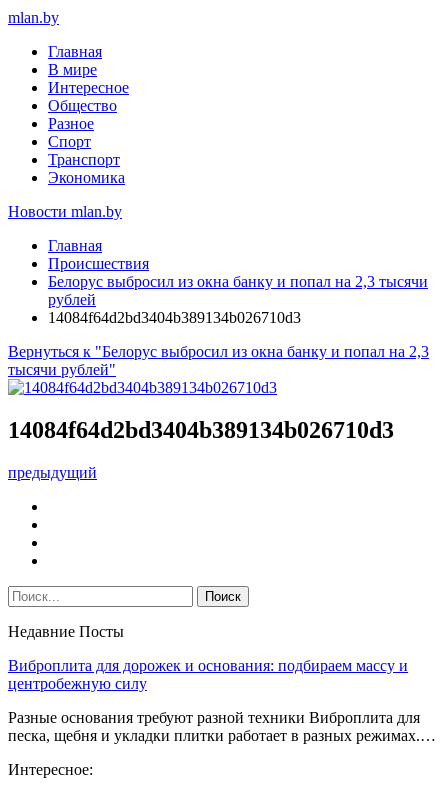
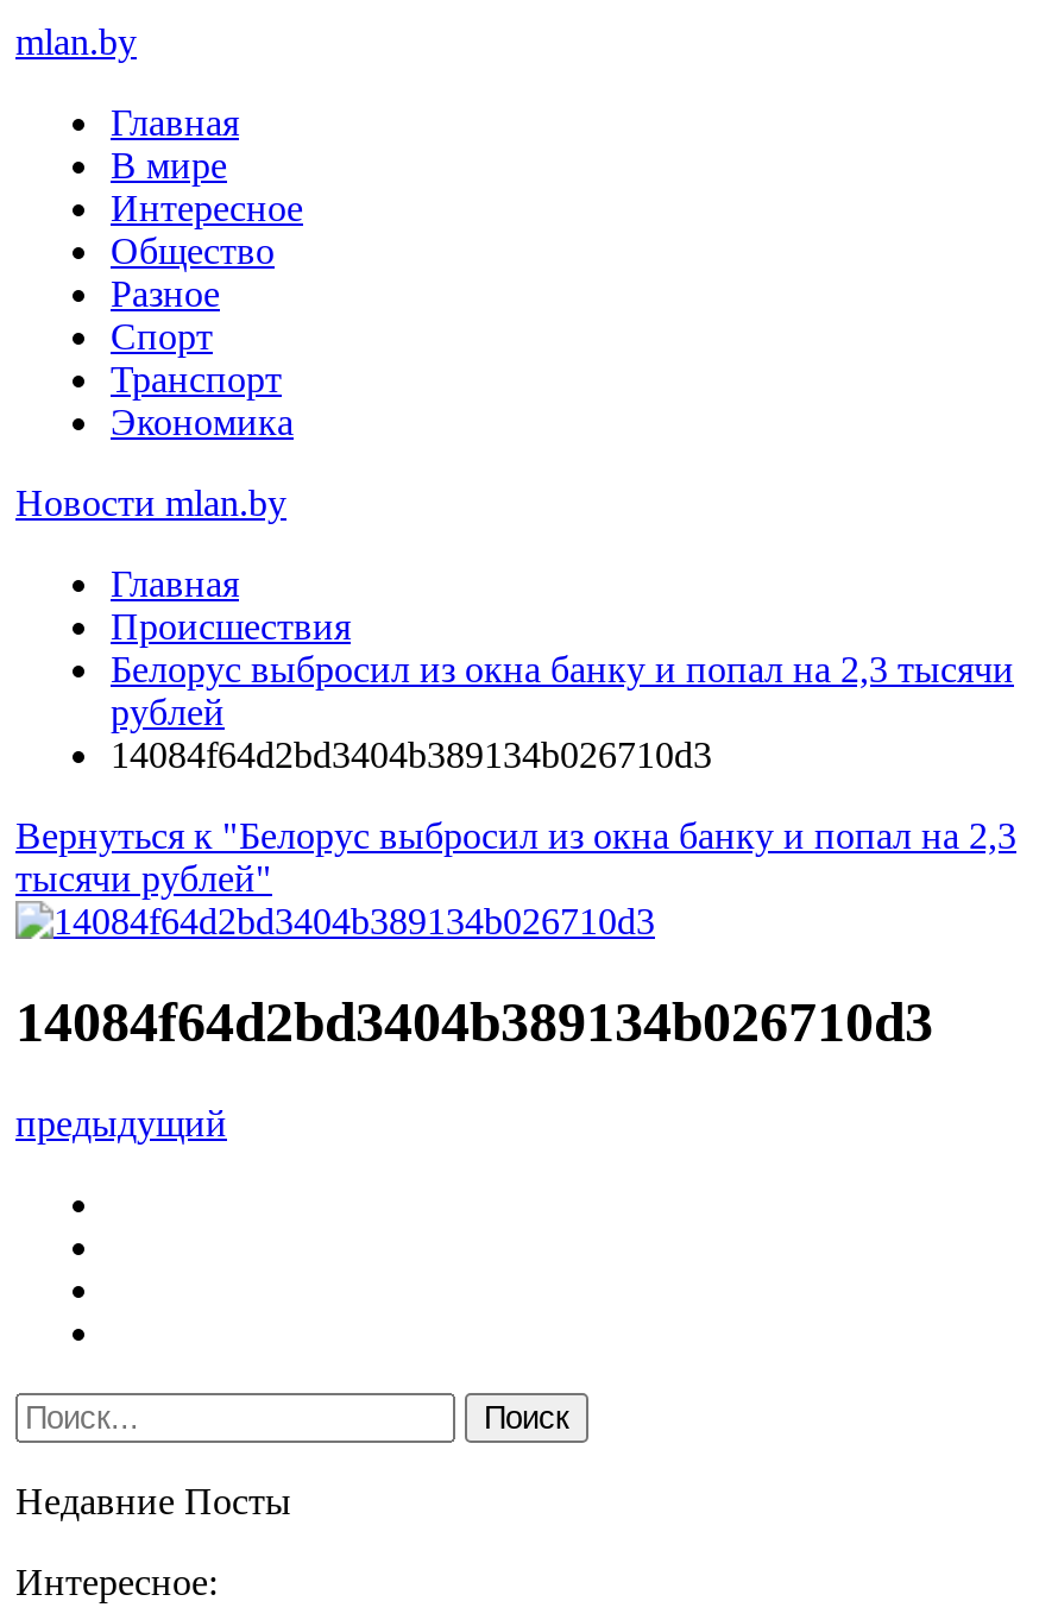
[8,657,436,744] Виброплита для дорожек и основания: подбираем массу и | центробежную силу | Разные основания требуют разной техники Виброплита для | песка, щебня и укладки плитки работает в разных режимах.… -> none

